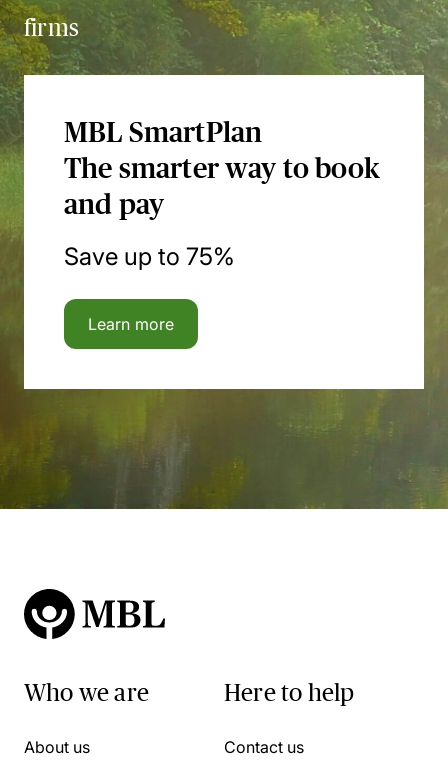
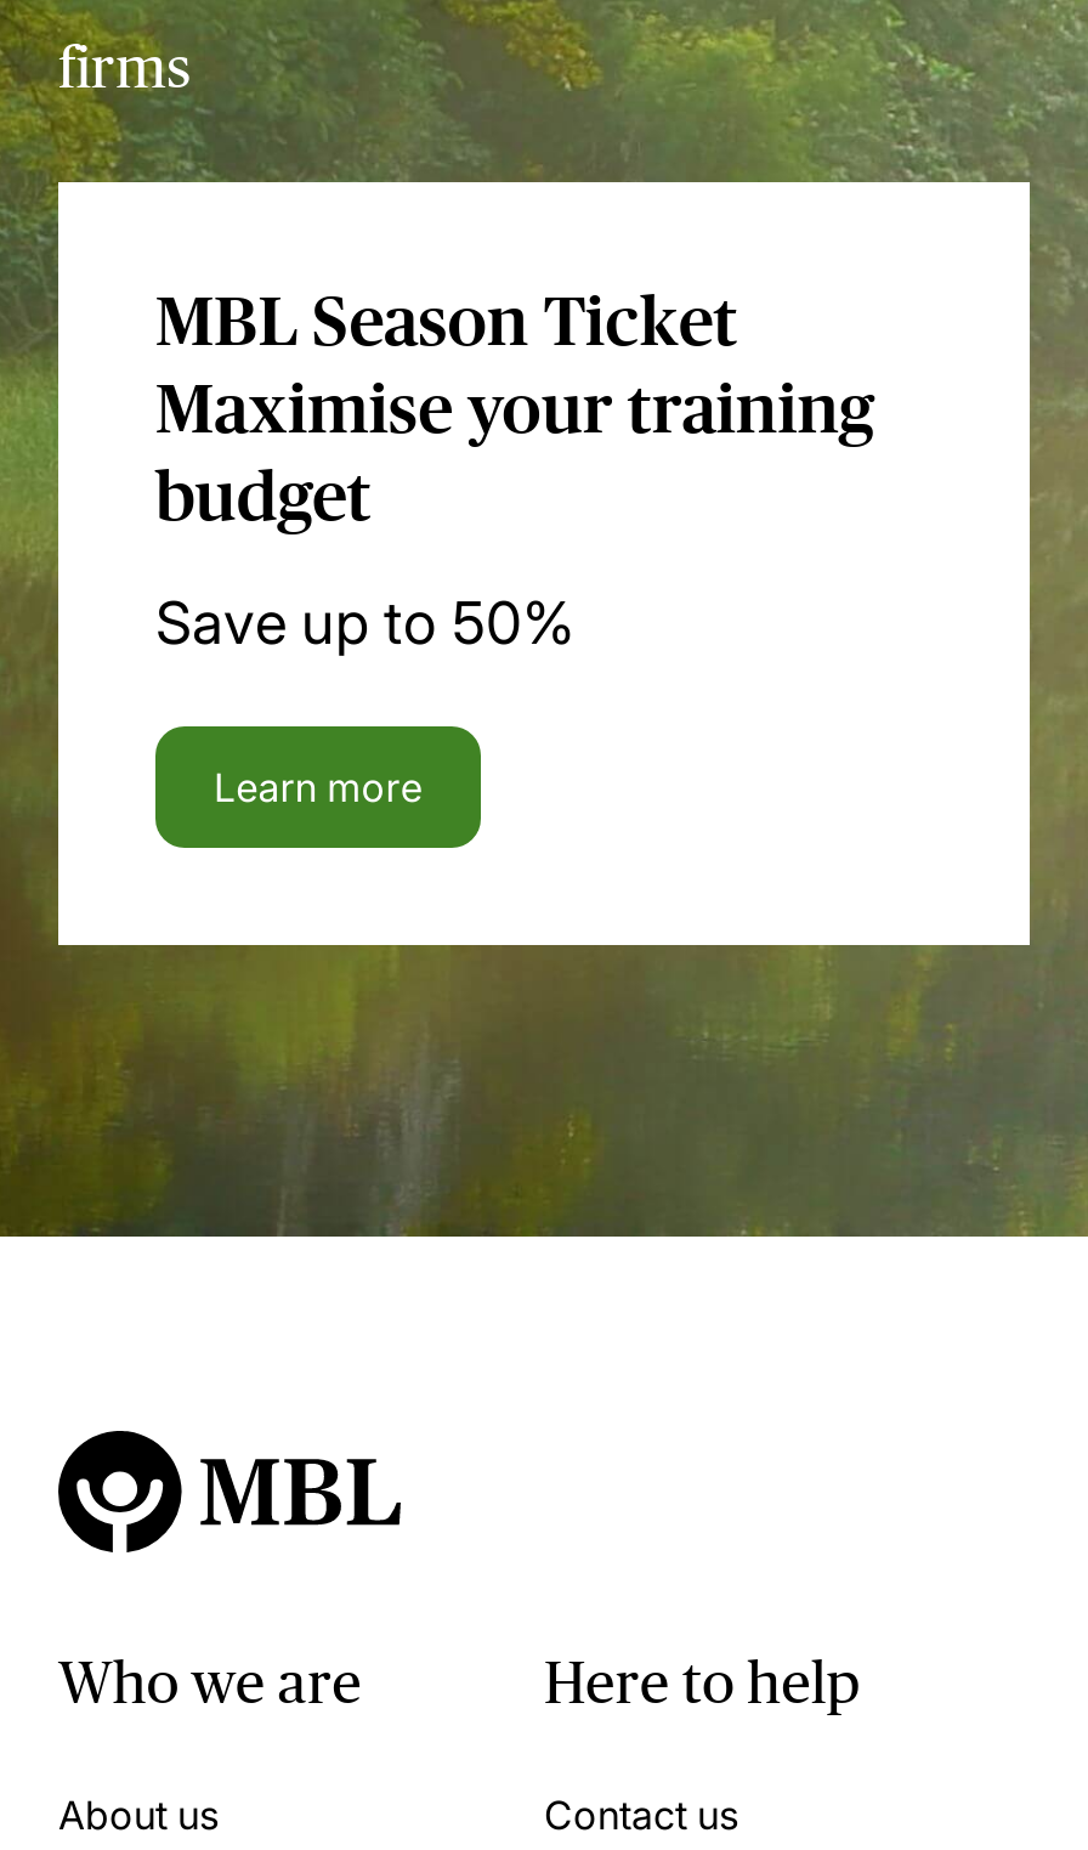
[64,117,380,220] MBL SmartPlan | The smarter way to book | and pay -> [155,284,874,534] MBL Season Ticket | Maximise your training | budget
[64,242,235,271] Save up to 75% -> [155,588,576,658] Save up to 50%

